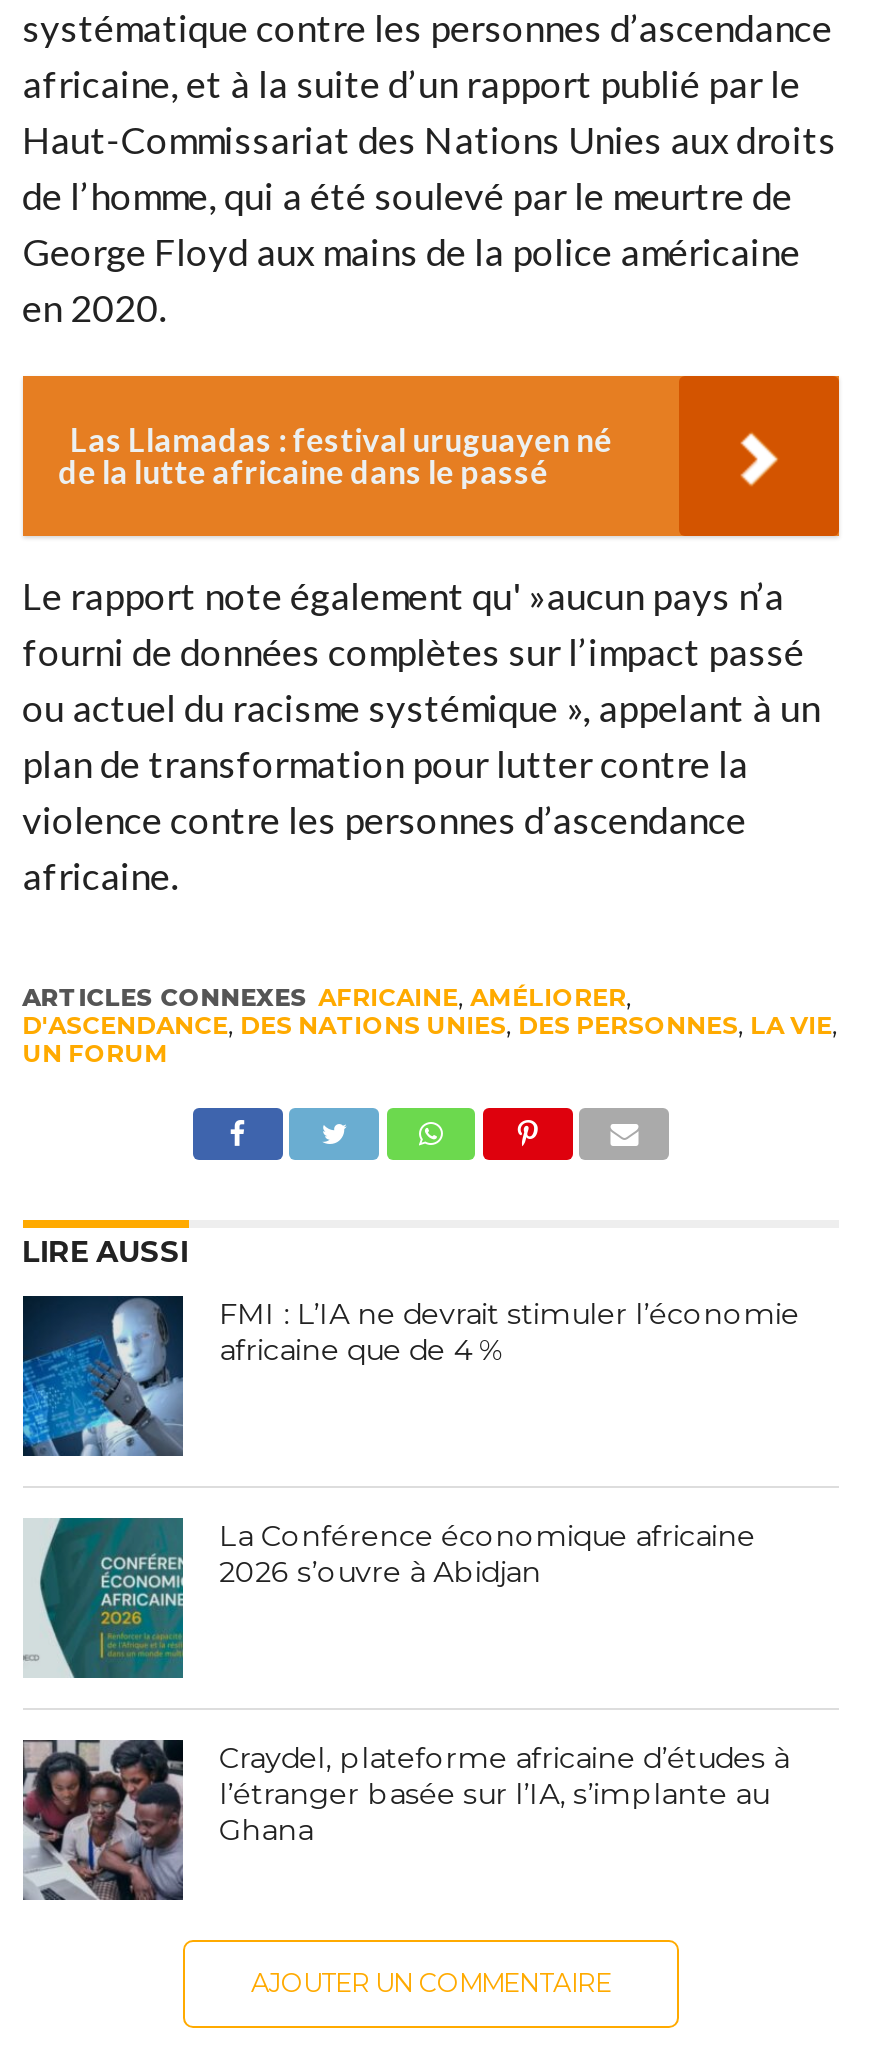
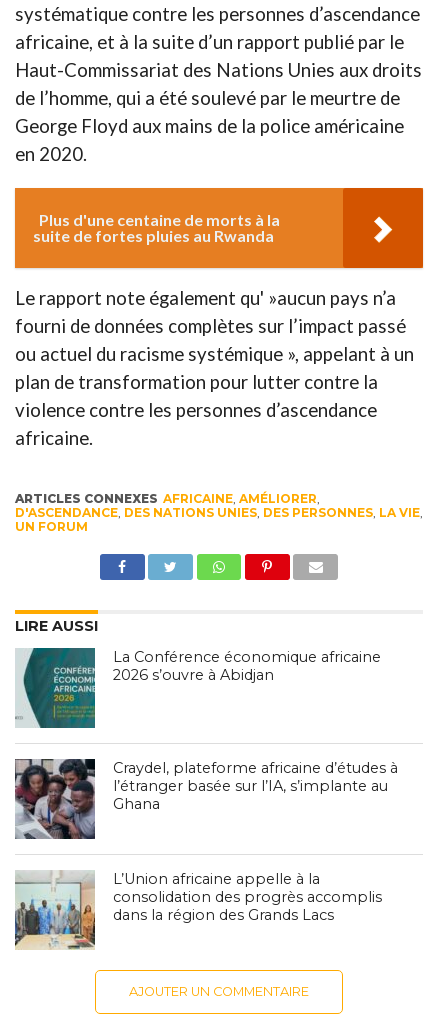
[58,420,612,490] Las Llamadas : festival uruguayen né | de la lutte africaine dans le passé -> [33,210,280,245] Plus d'une centaine de morts à la | suite de fortes pluies au Rwanda
[21,1294,799,1458] [image] | FMI : L’IA ne devrait stimuler l’économie | africaine que de 4 % -> none
moved [37,1516,789,1848] -> [22,647,398,813]: [image] | La Conférence économique africaine | 2026 s’ouvre à Abidjan | Craydel, plateforme africaine d’études à | l’étranger basée sur l’IA, s’implante au | Ghana
none -> [15,870,382,950] [image] | L’Union africaine appelle à la | consolidation des progrès accomplis | dans la région des Grands Lacs

